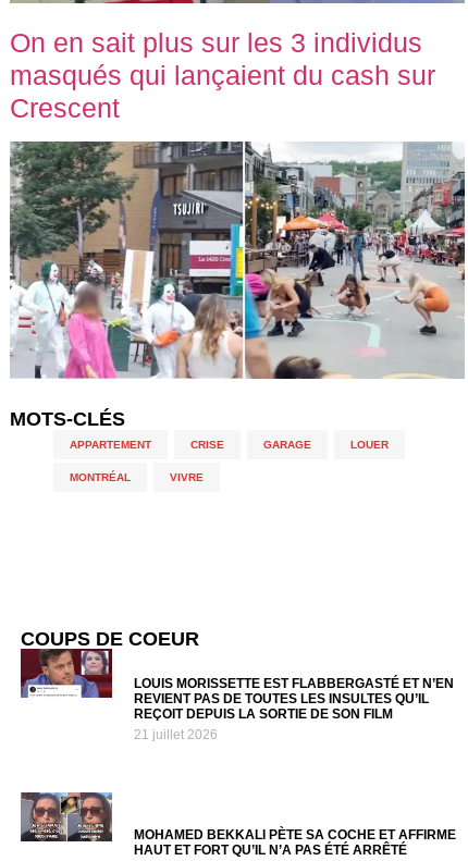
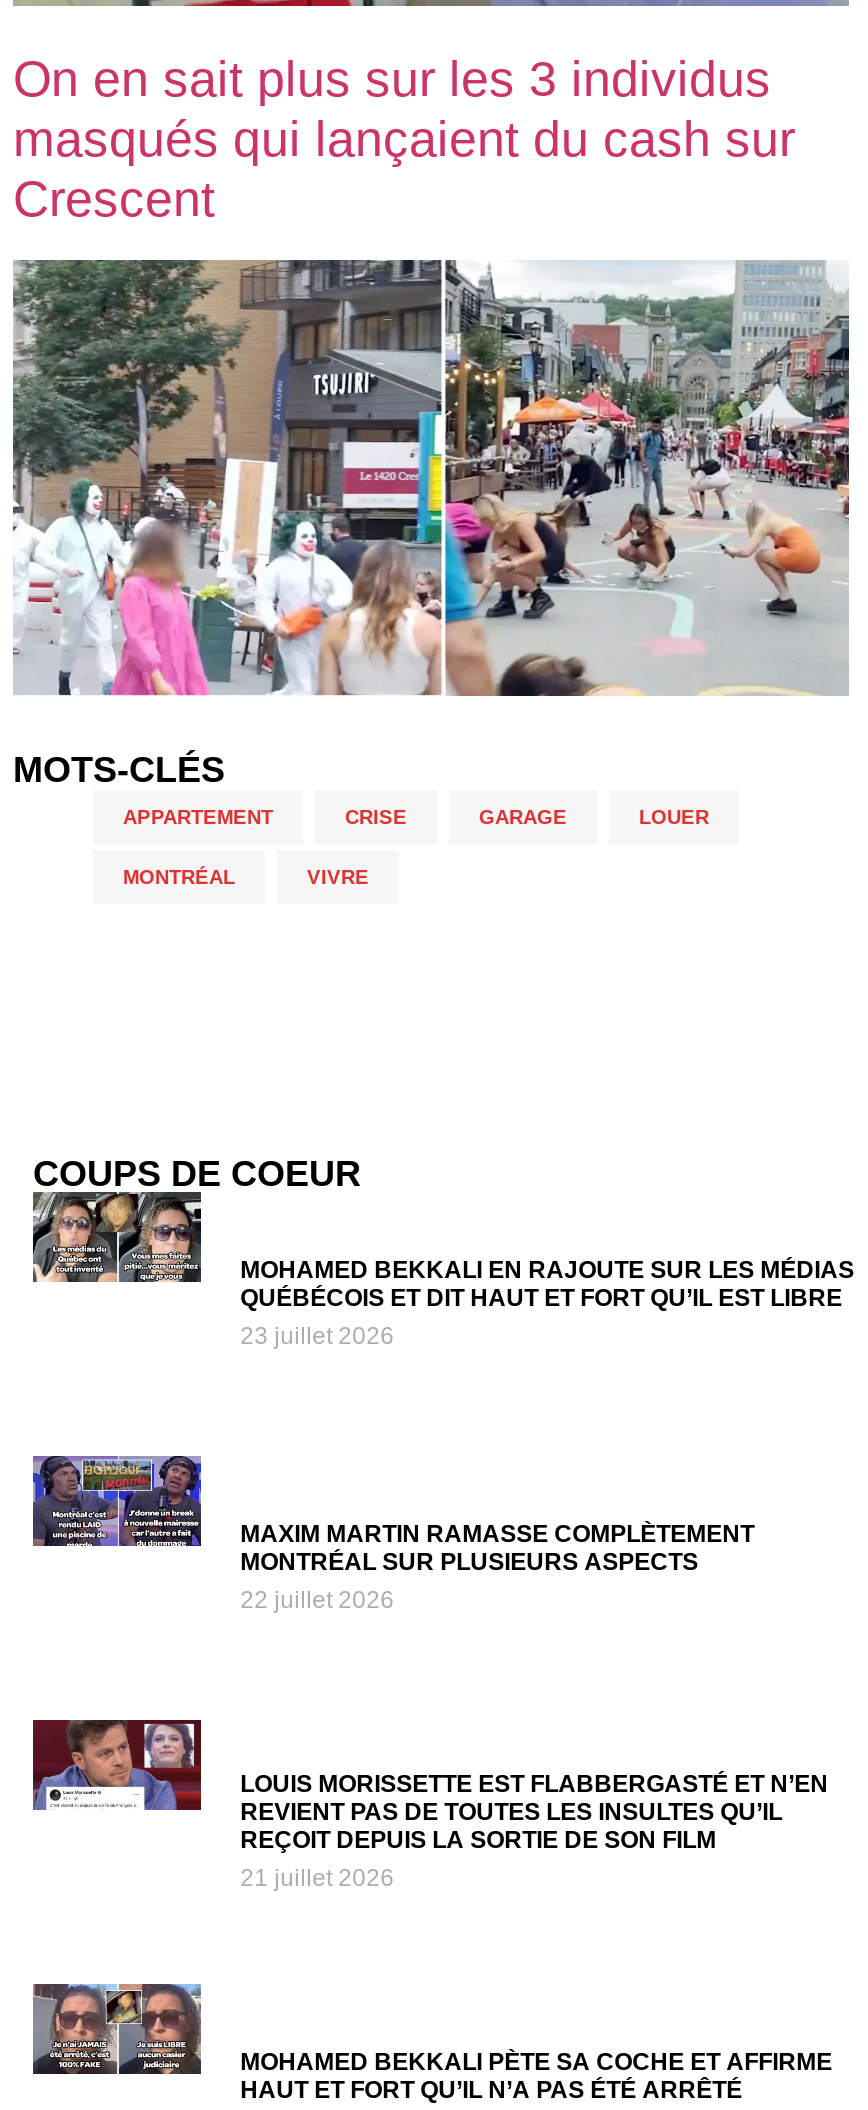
none -> [31,1198,854,1349] [image] | MOHAMED BEKKALI EN RAJOUTE SUR LES MÉDIAS | QUÉBÉCOIS ET DIT HAUT ET FORT QU’IL EST LIBRE | 23 juillet 2026
none -> [31,1454,754,1613] [image] | MAXIM MARTIN RAMASSE COMPLÈTEMENT | MONTRÉAL SUR PLUSIEURS ASPECTS | 22 juillet 2026

